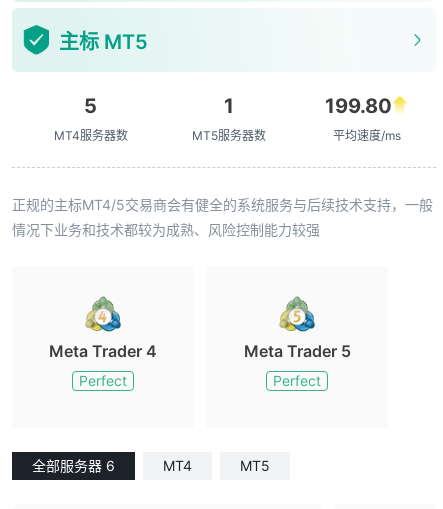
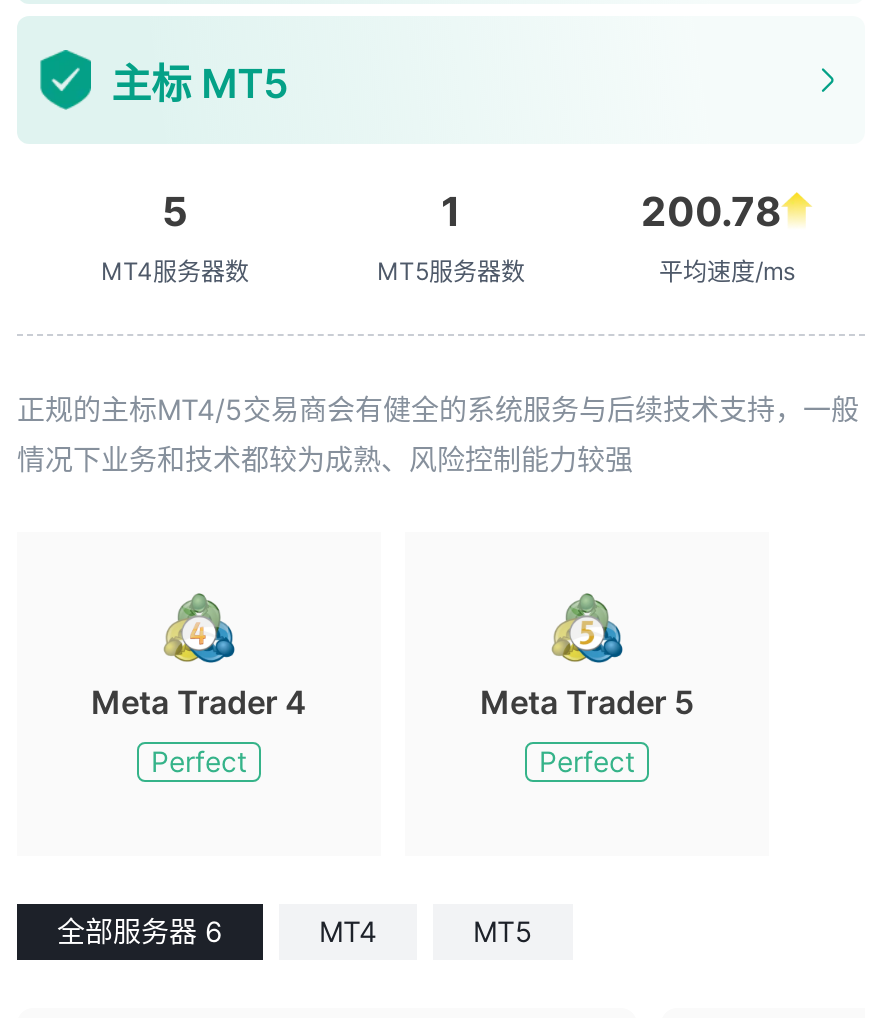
[325,94,392,118] 199.80 -> [641,188,781,236] 200.78

